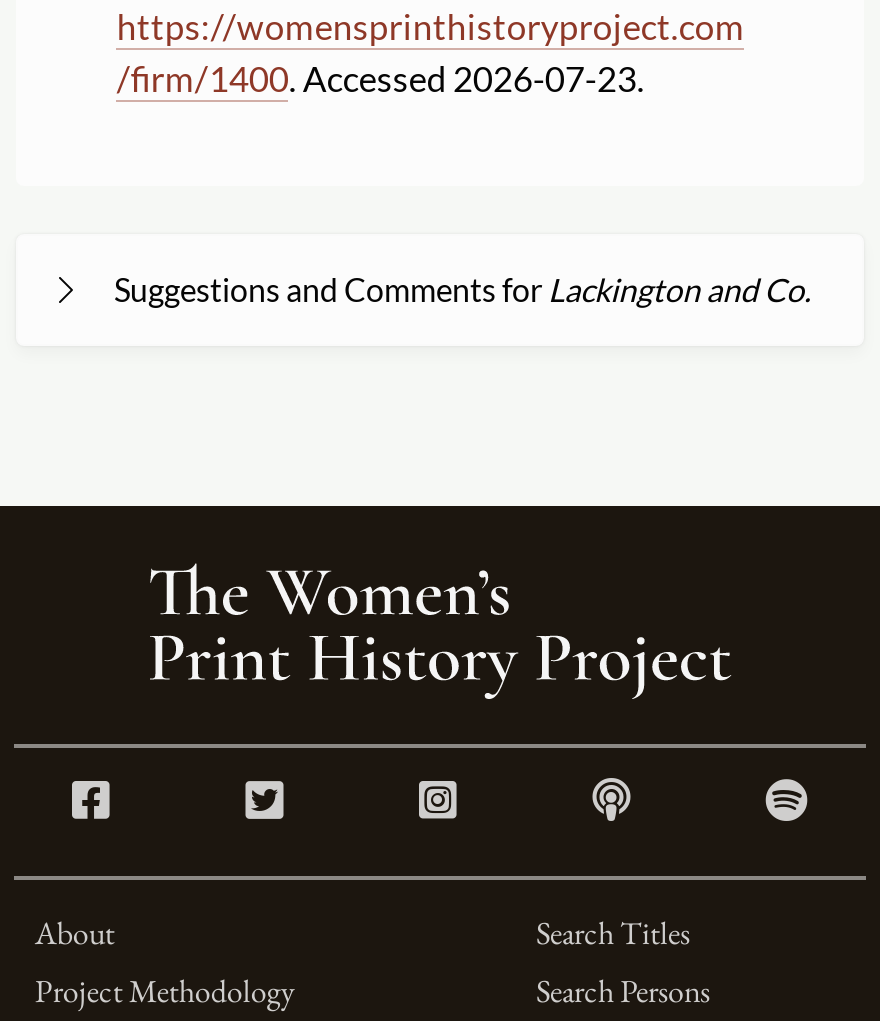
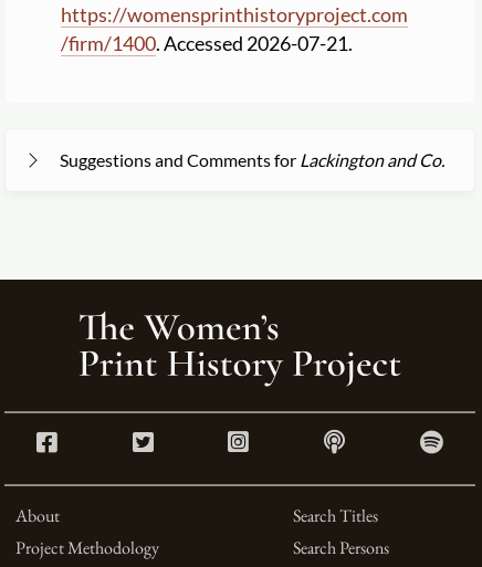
[117,58,645,100] /firm/1400. Accessed 2026-07-23. -> [61,32,353,55] /firm/1400. Accessed 2026-07-21.

